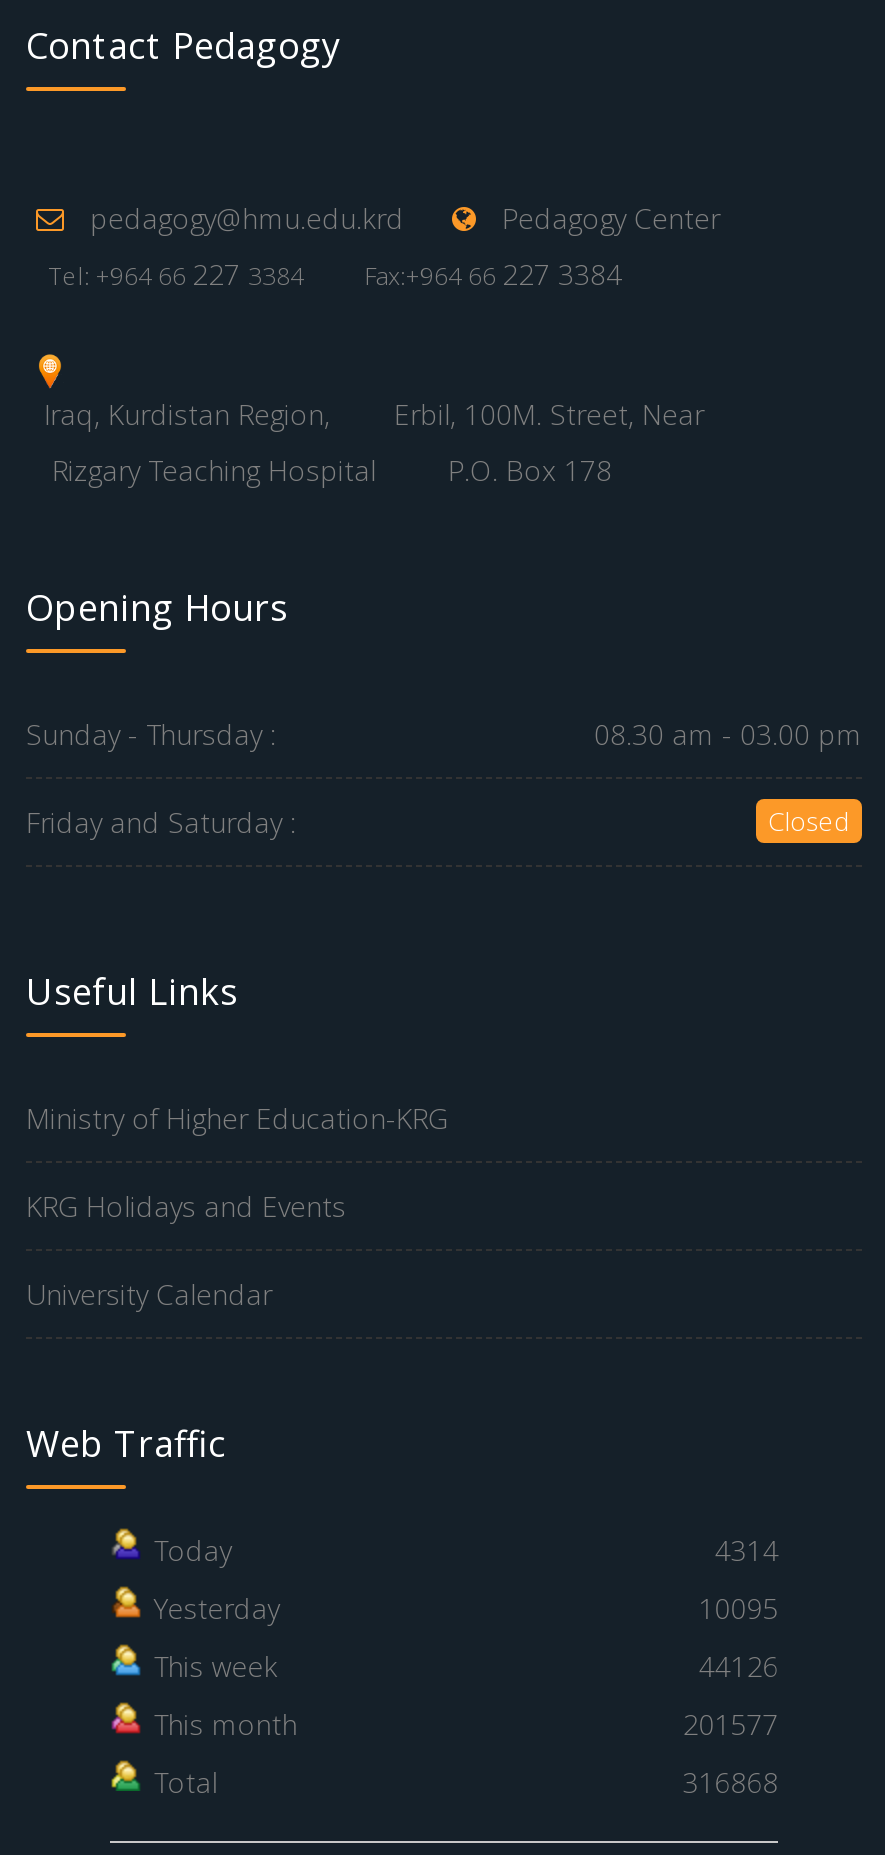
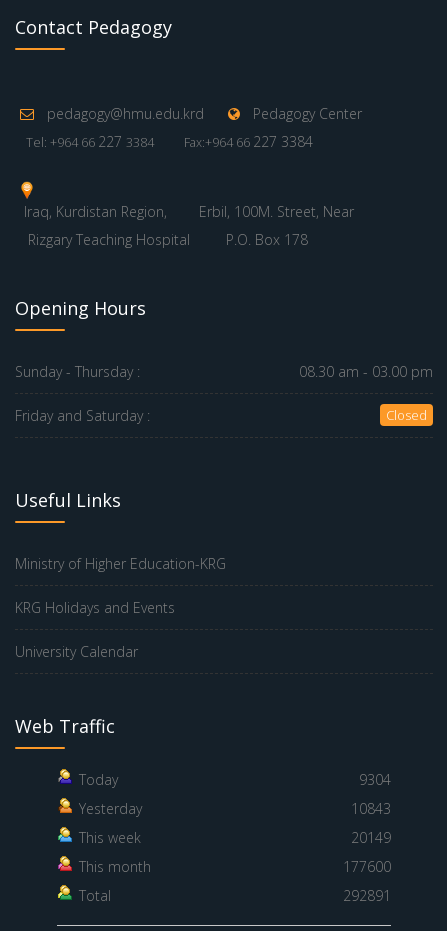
[714,1530,778,1568] 4314 -> [359,769,391,788] 9304
[698,1588,778,1626] 10095 -> [351,798,391,817] 10843
[698,1646,778,1684] 44126 -> [351,827,391,846] 20149
[682,1704,778,1742] 201577 -> [343,856,391,875] 177600
[682,1762,778,1800] 316868 -> [343,885,391,904] 292891

